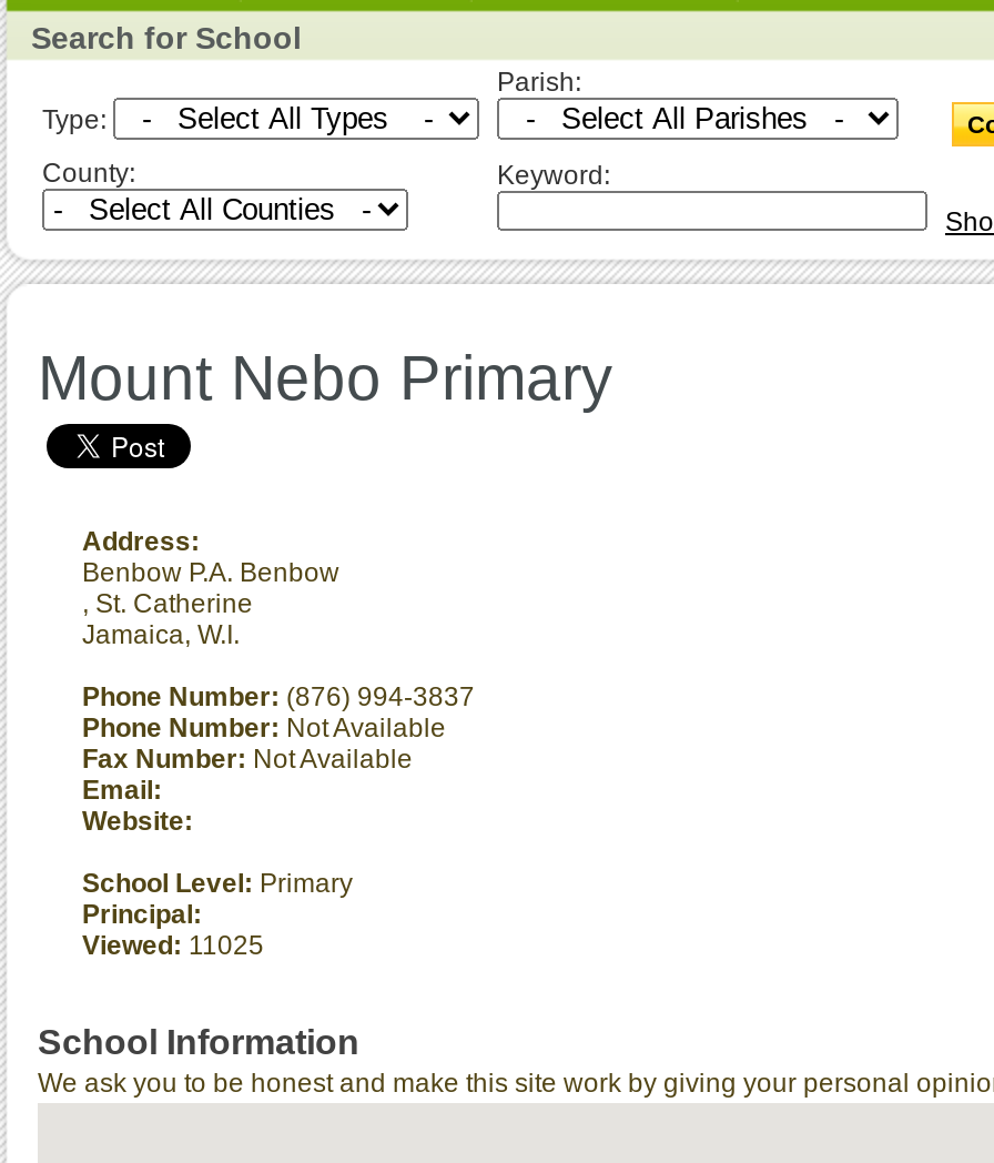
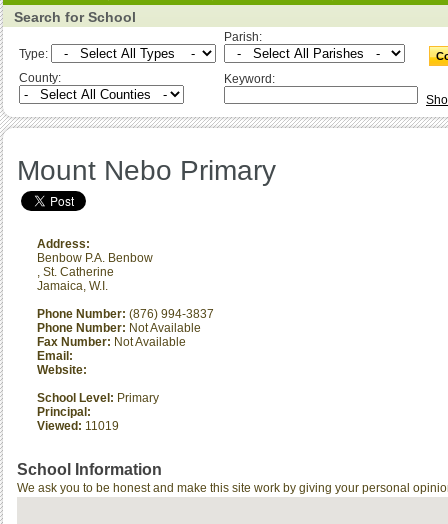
[82,930,264,961] Viewed: 11025 -> [37,419,119,433] Viewed: 11019

